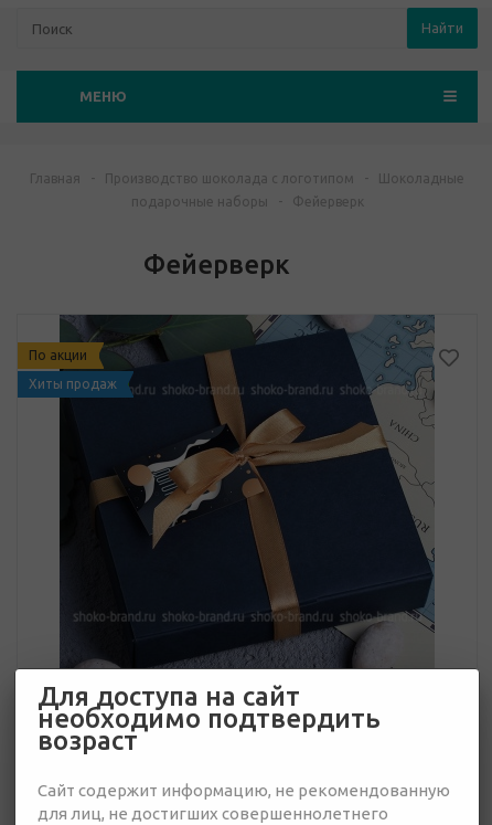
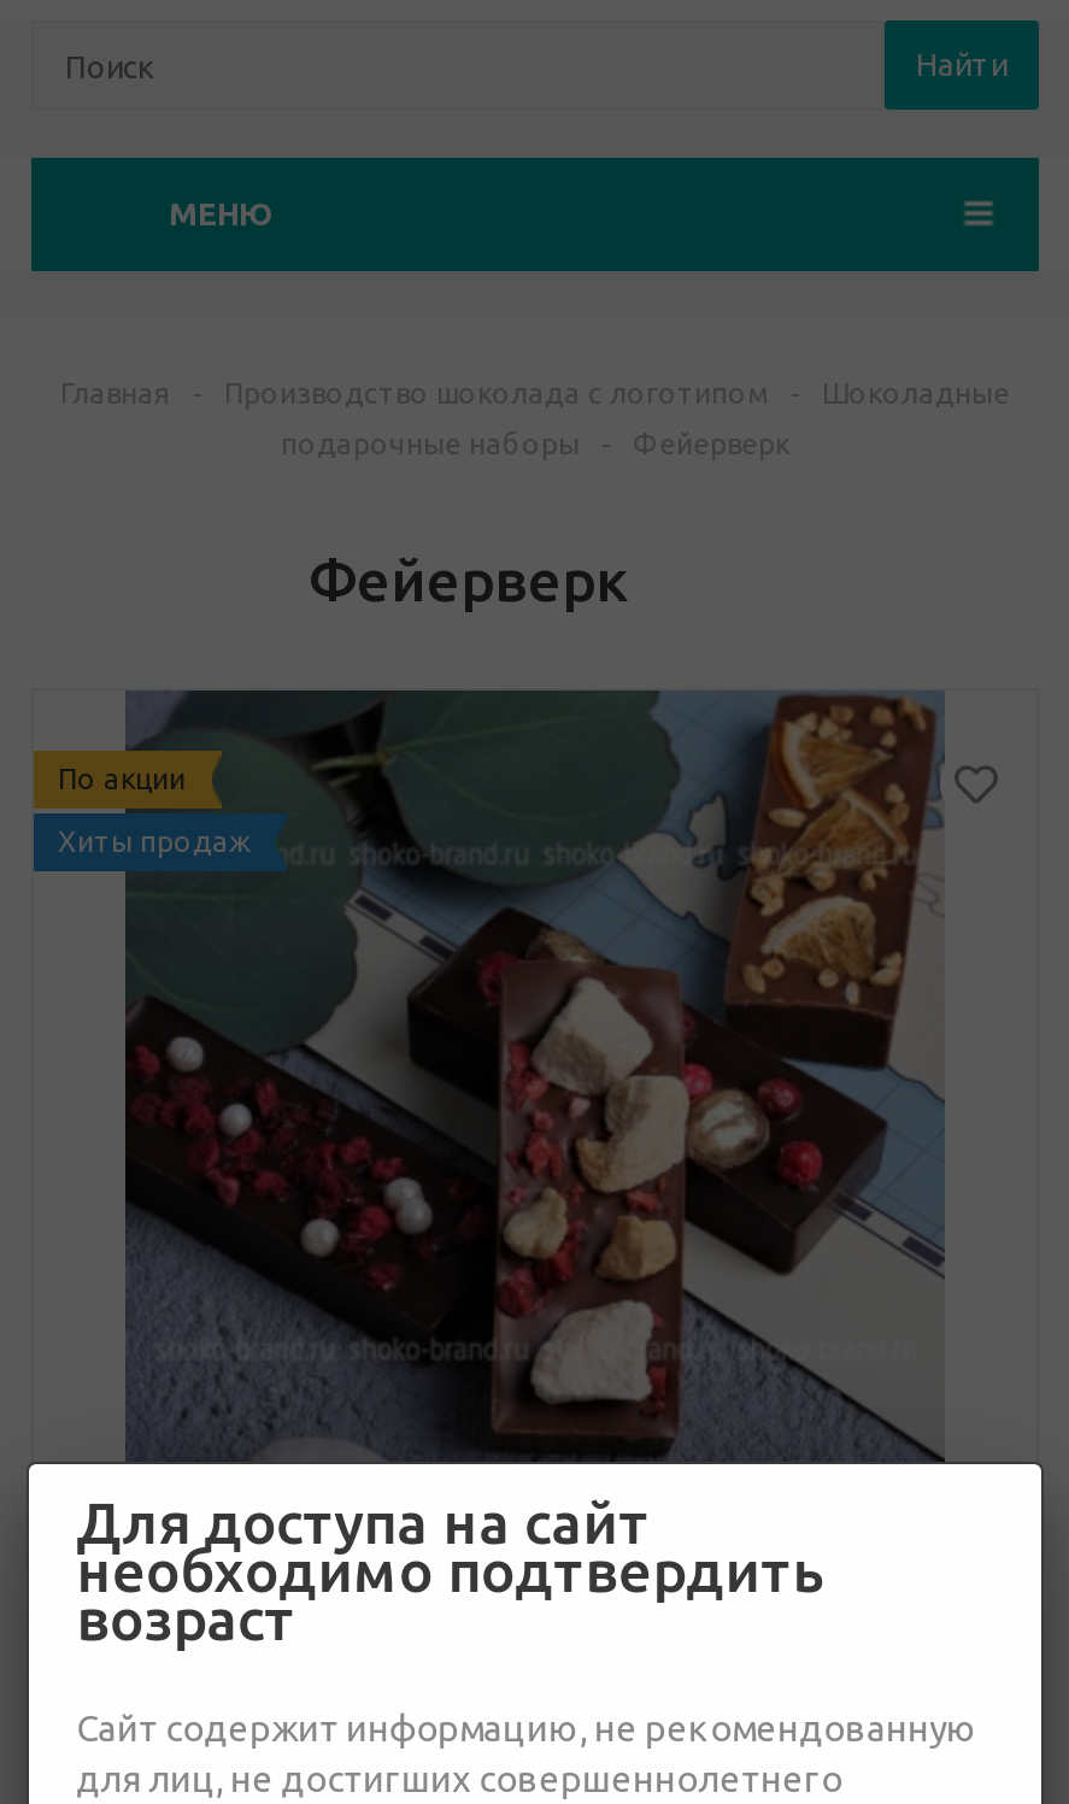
[61,315,435,668] [image] -> [130,693,942,1462] [image]

